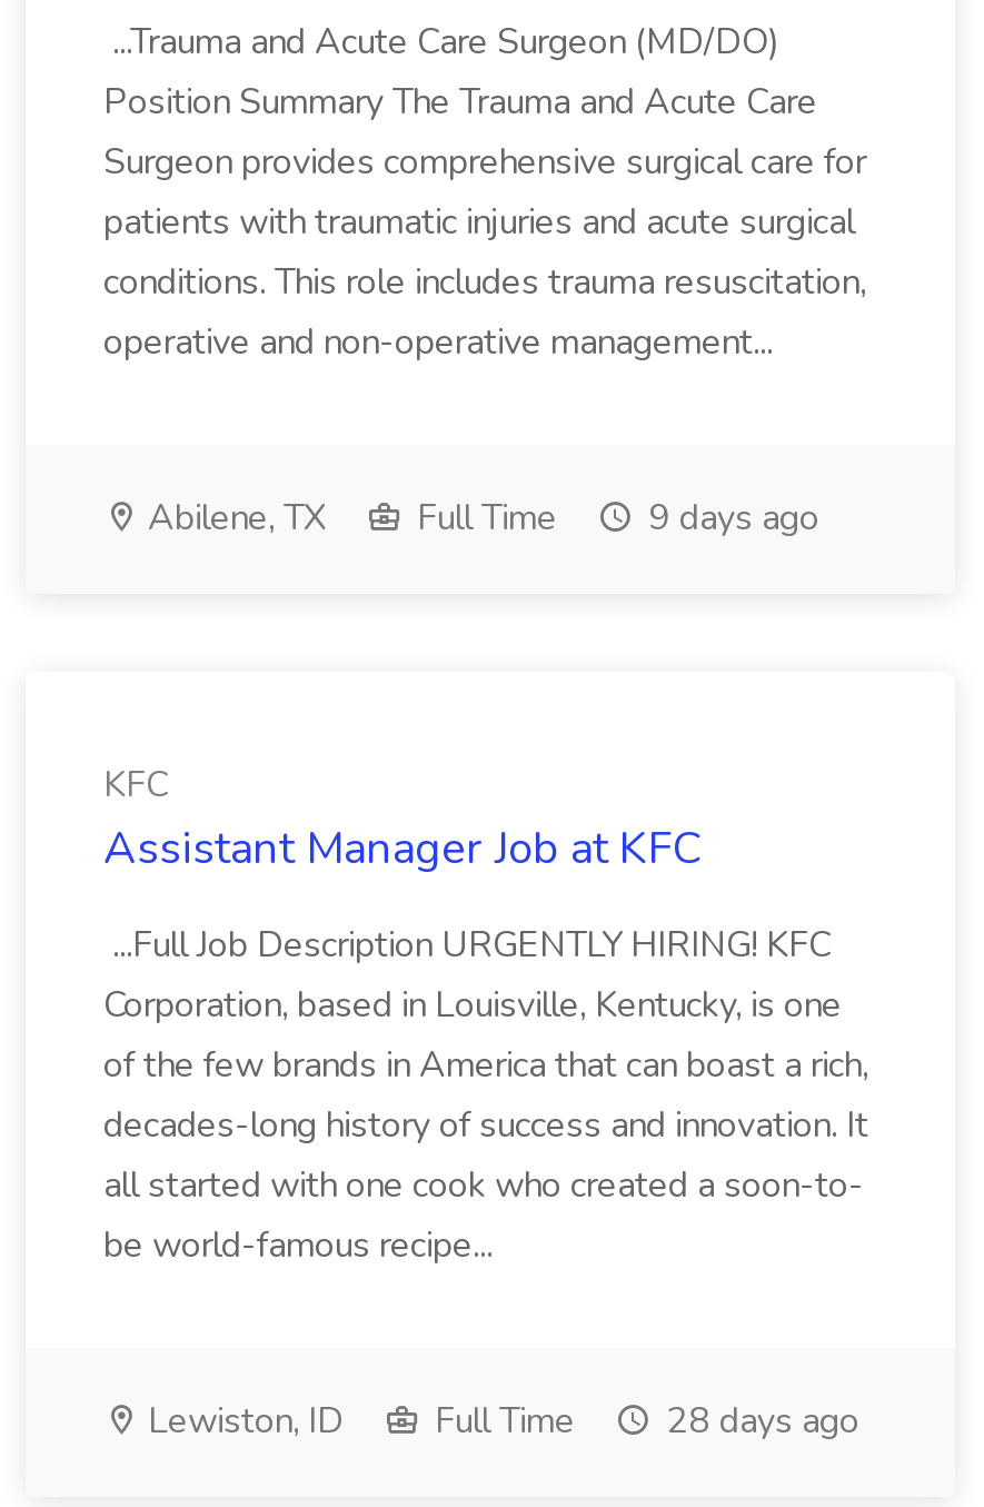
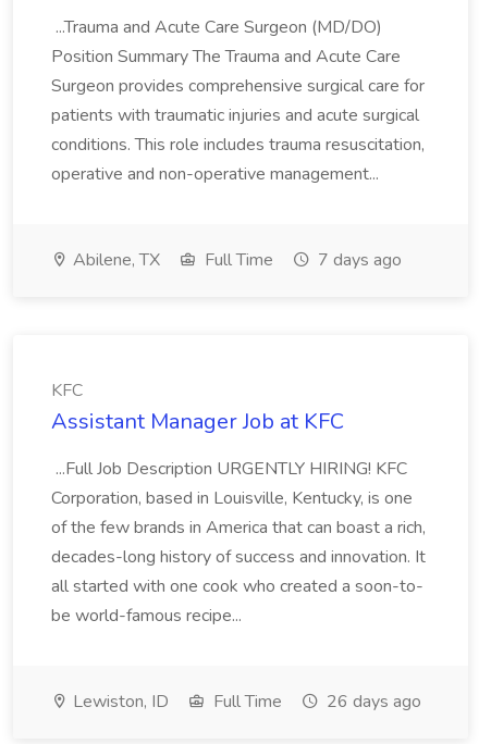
[139,494,819,543] Abilene, TX Full Time 9 days ago -> [69,248,402,272] Abilene, TX Full Time 7 days ago
[139,1397,859,1446] Lewiston, ID Full Time 28 days ago -> [69,690,421,714] Lewiston, ID Full Time 26 days ago

